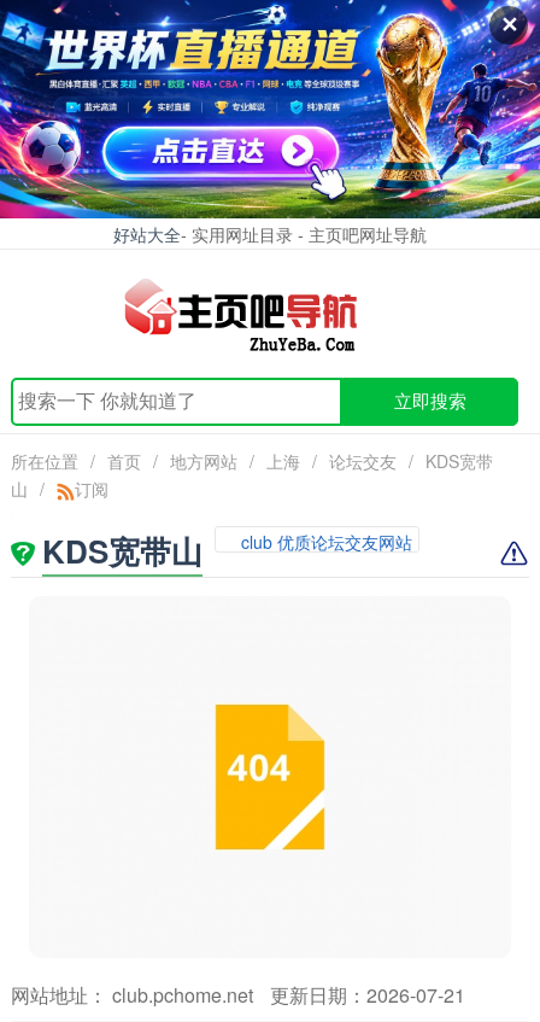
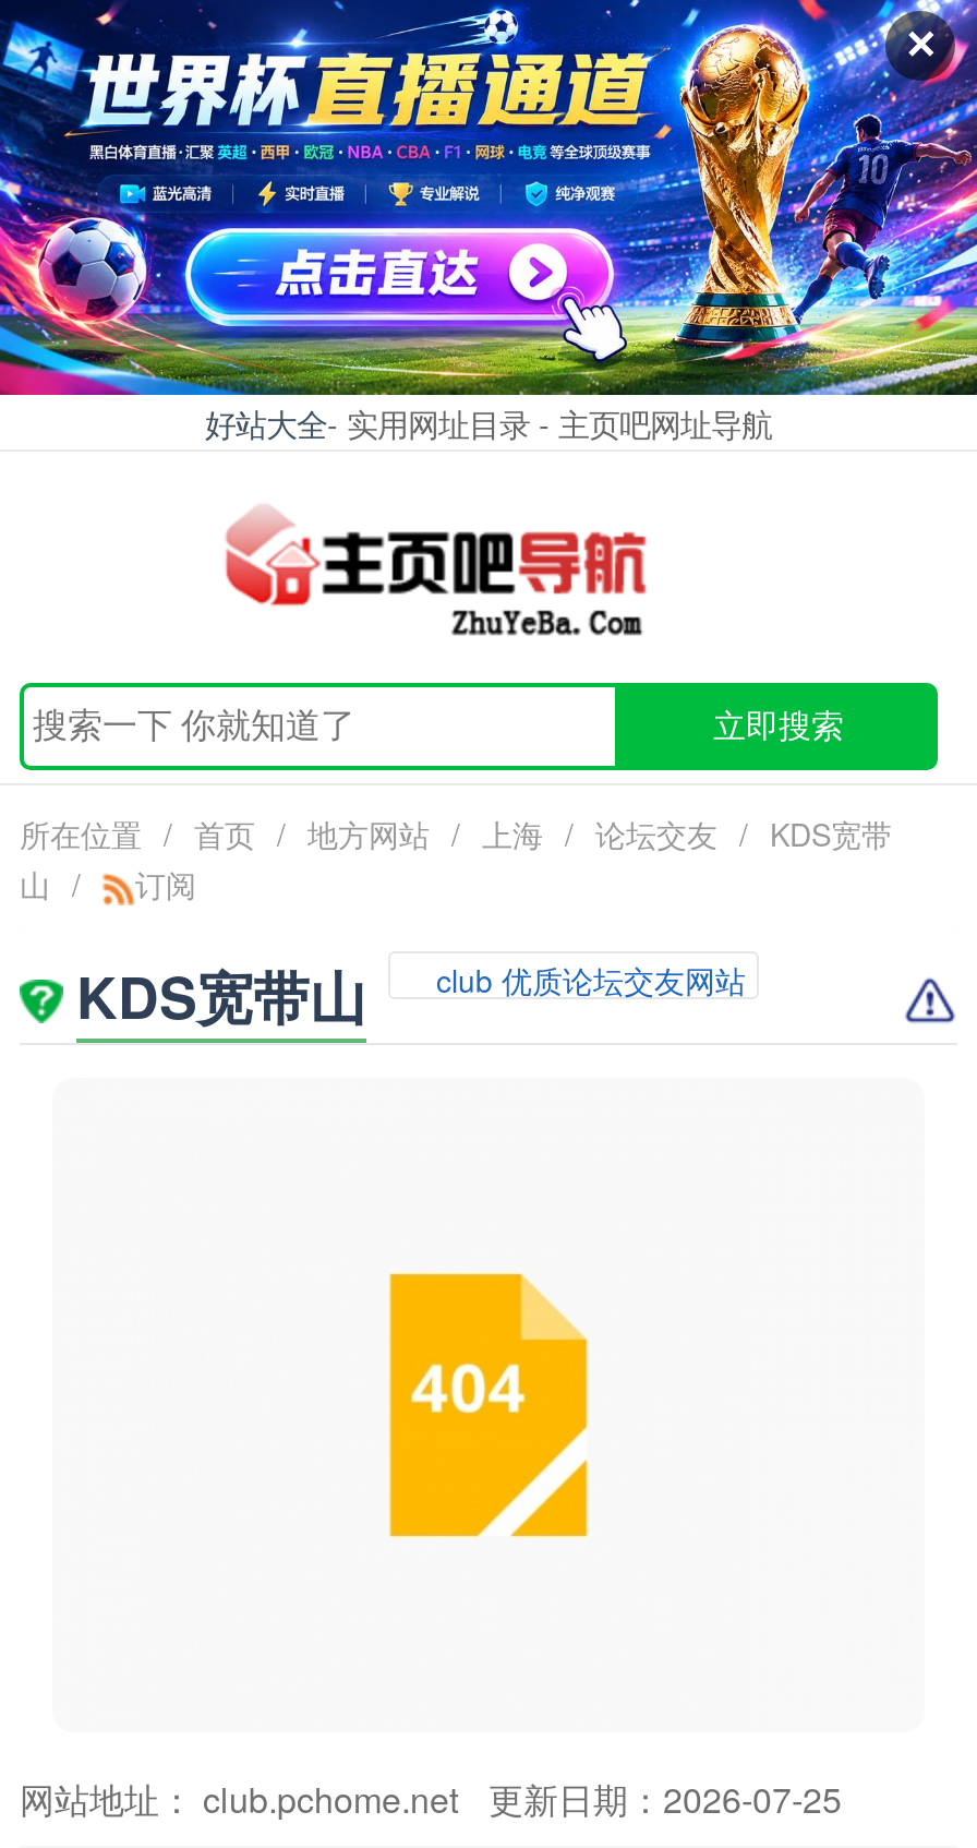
[11,981,465,1009] 网站地址： club.pchome.net 更新日期：2026-07-21 -> [20,1774,842,1824] 网站地址： club.pchome.net 更新日期：2026-07-25

